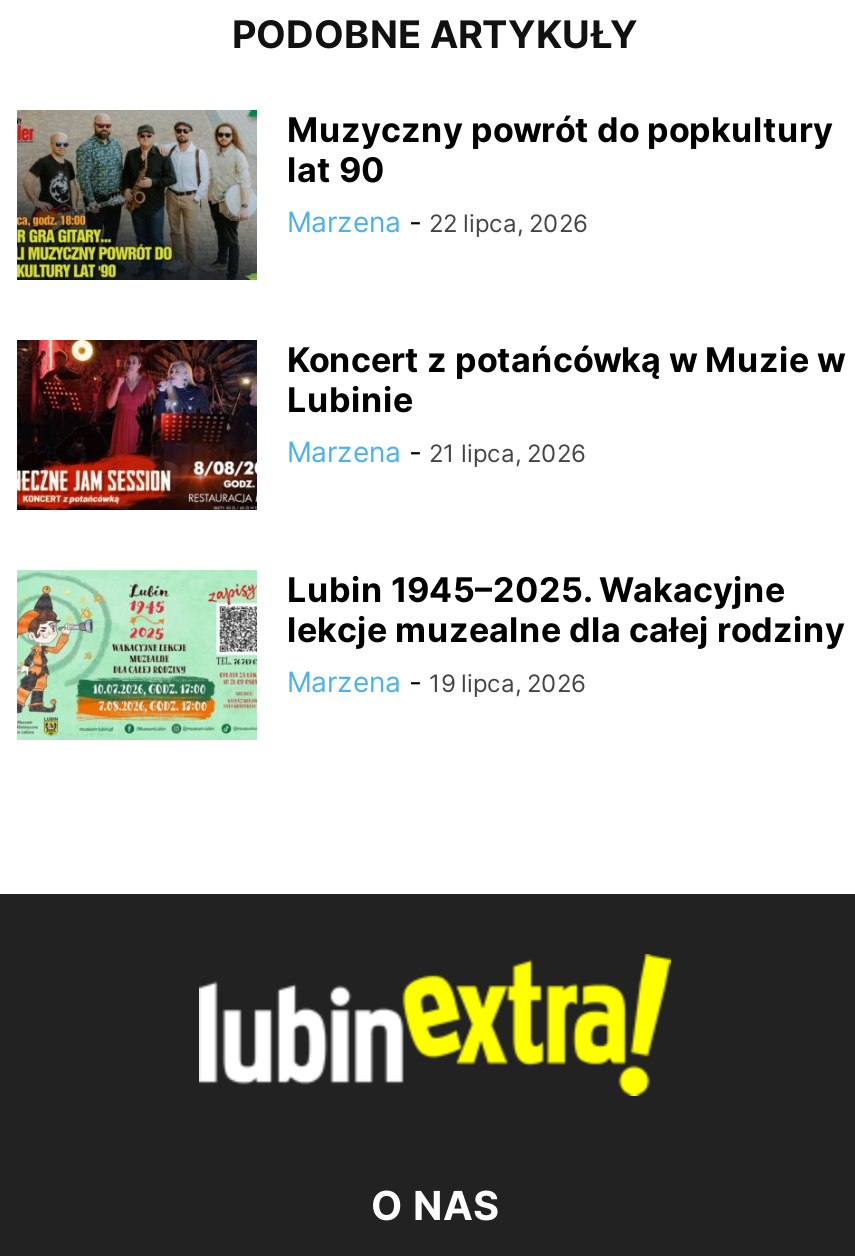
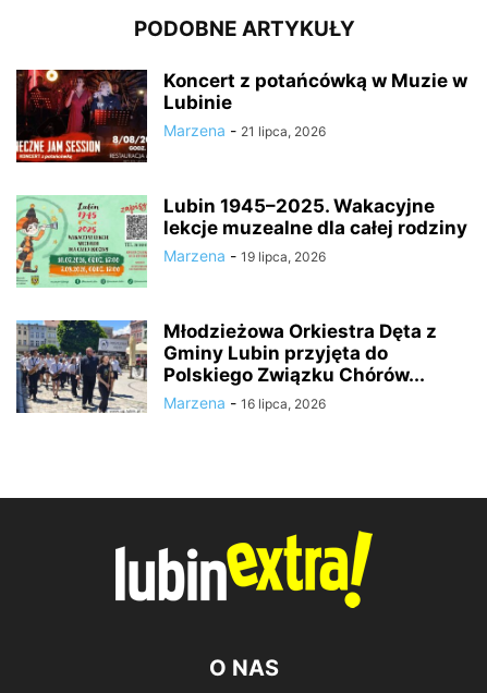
[15,108,833,282] [image] | Muzyczny powrót do popkultury | lat 90 | Marzena - 22 lipca, 2026 -> none
moved [13,336,845,699] -> [14,68,467,265]: [image] | Koncert z potańcówką w Muzie w | Lubinie | Marzena - 21 lipca, 2026 | Lubin 1945–2025. Wakacyjne | lekcje muzealne dla całej rodziny | Marzena - 19 lipca, 2026
none -> [15,319,437,414] [image] | Młodzieżowa Orkiestra Dęta z | Gminy Lubin przyjęta do | Polskiego Związku Chórów... | Marzena - 16 lipca, 2026

